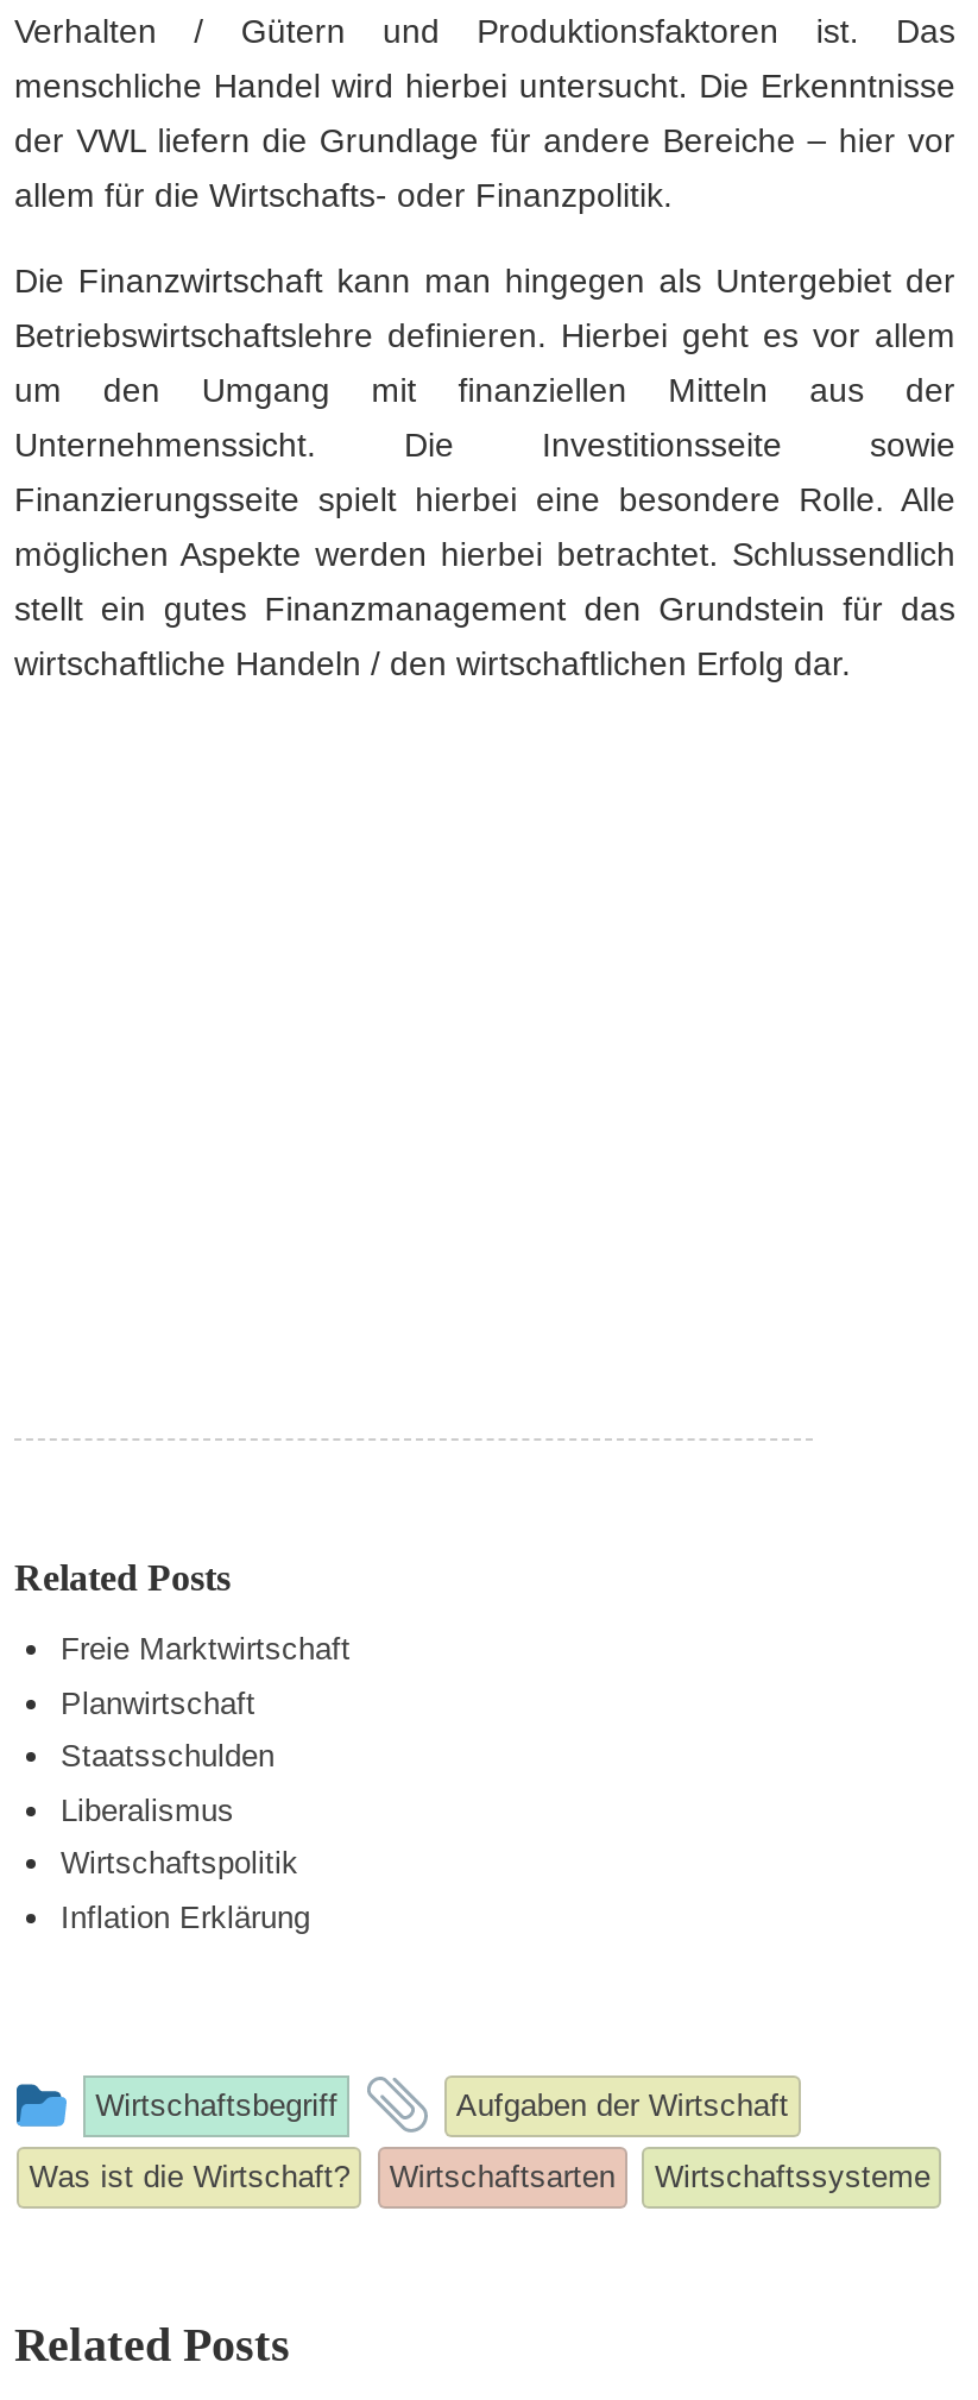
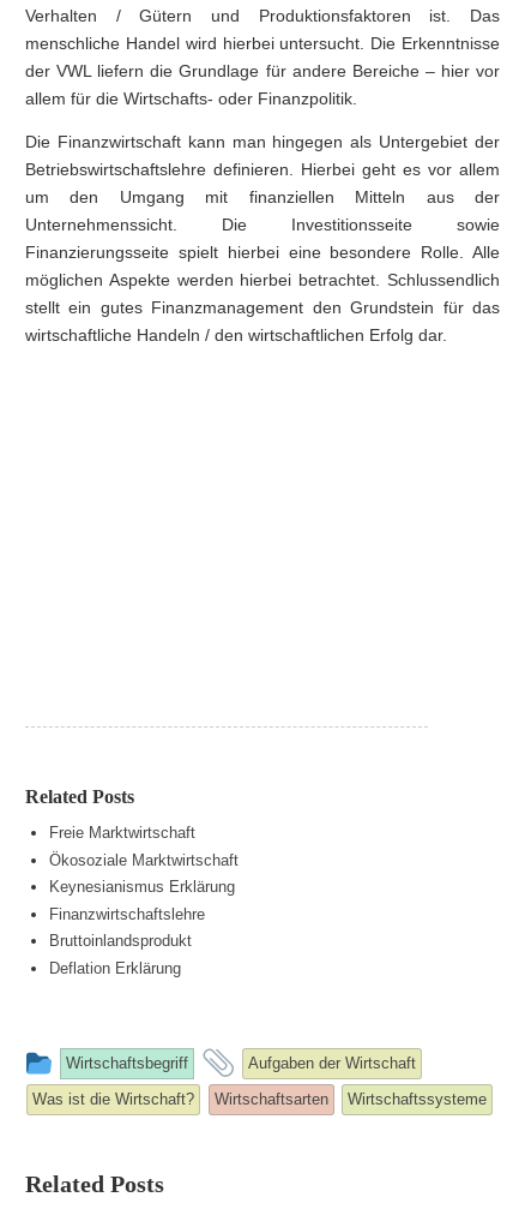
[61,1685,255,1721] Planwirtschaft -> [49,851,238,869] Ökosoziale Marktwirtschaft
[61,1738,275,1774] Staatsschulden -> [49,878,234,896] Keynesianismus Erklärung
[61,1792,234,1828] Liberalismus -> [49,905,204,923] Finanzwirtschaftslehre
[61,1845,298,1881] Wirtschaftspolitik -> [49,932,191,950] Bruttoinlandsprodukt
[61,1899,310,1935] Inflation Erklärung -> [49,959,180,977] Deflation Erklärung

